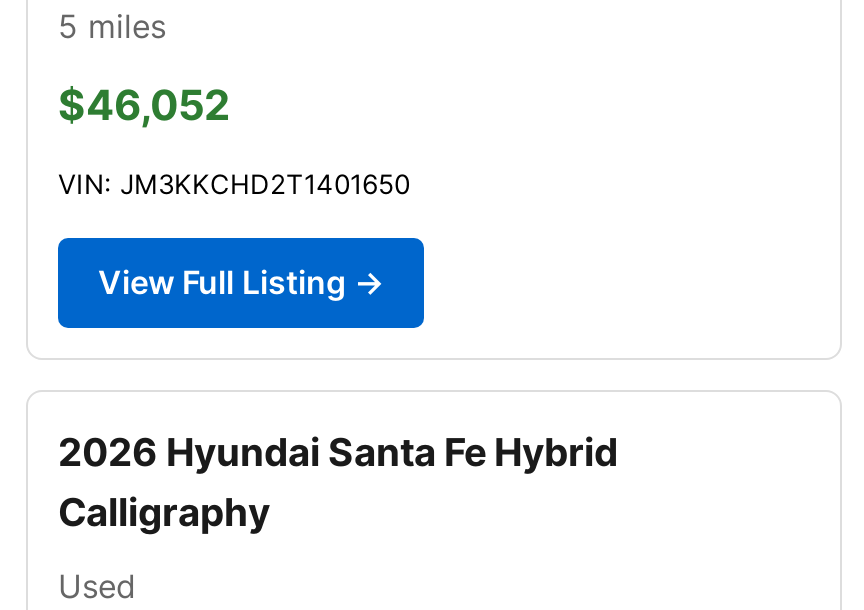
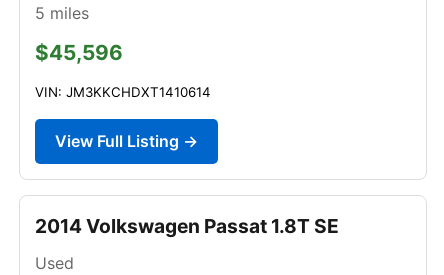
[58,80,230,130] $46,052 -> [35,40,123,65] $45,596
[58,168,410,200] VIN: JM3KKCHD2T1401650 -> [35,84,211,100] VIN: JM3KKCHDXT1410614
[58,428,618,536] 2026 Hyundai Santa Fe Hybrid | Calligraphy -> [35,214,339,238] 2014 Volkswagen Passat 1.8T SE

